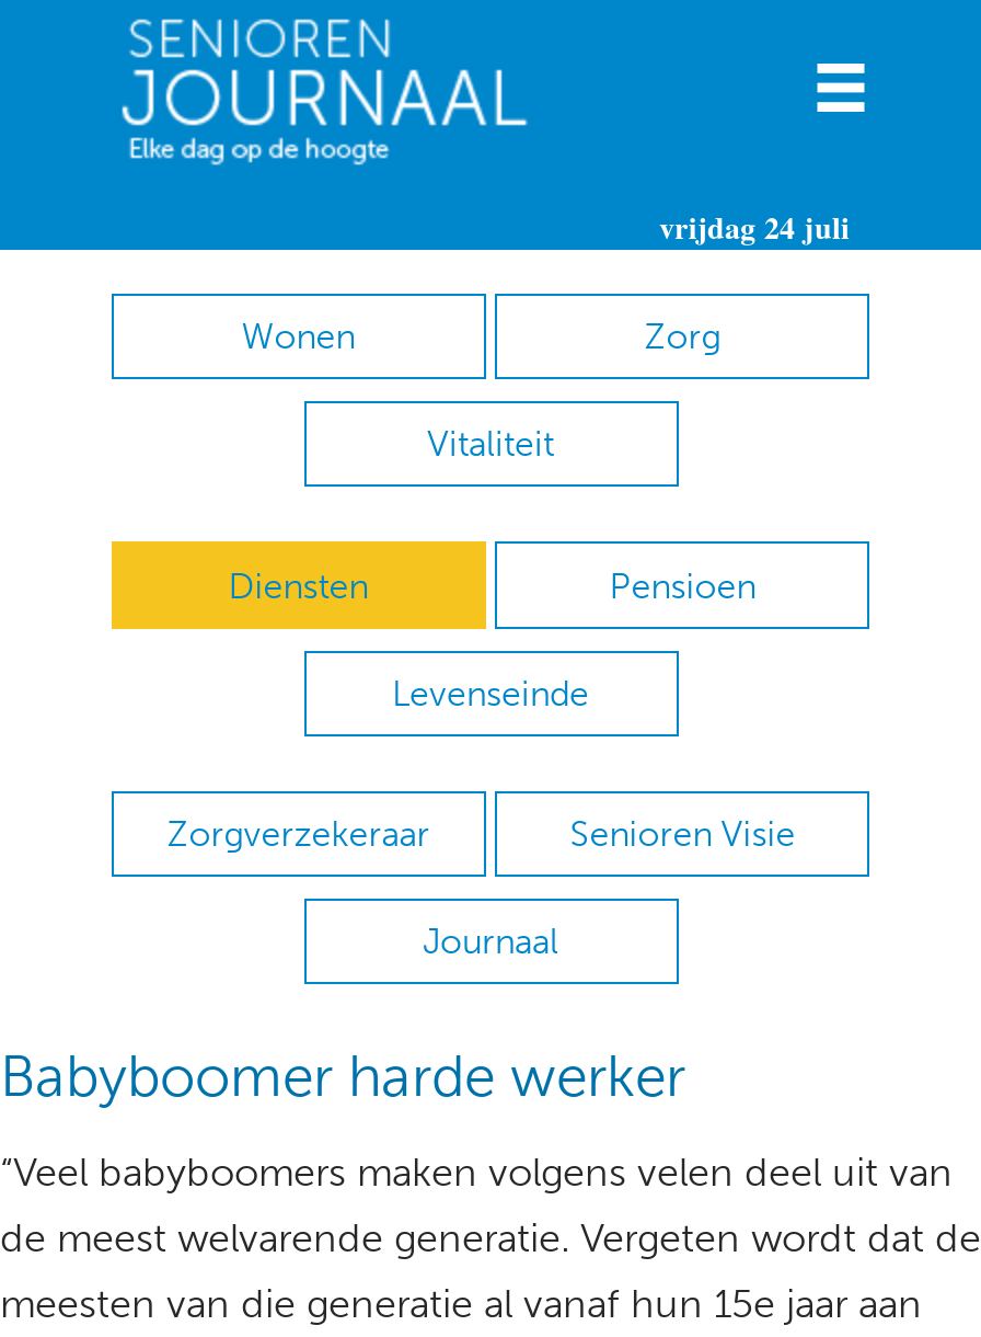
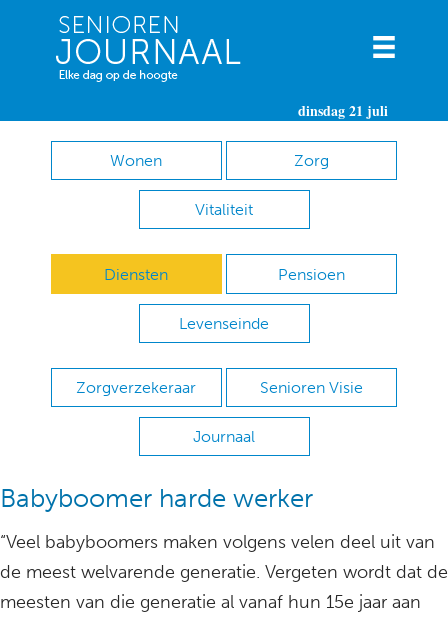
[659,204,850,250] vrijdag 24 juli -> [298,100,388,121] dinsdag 21 juli

